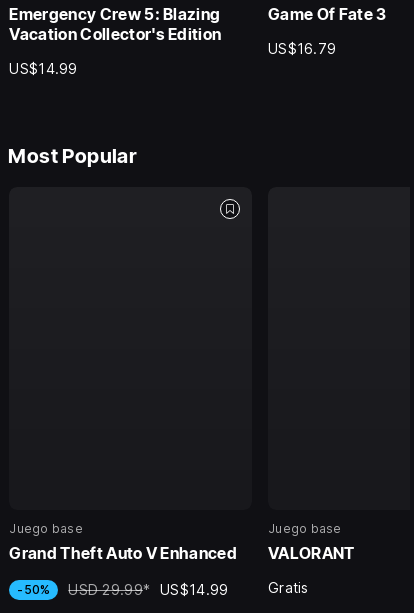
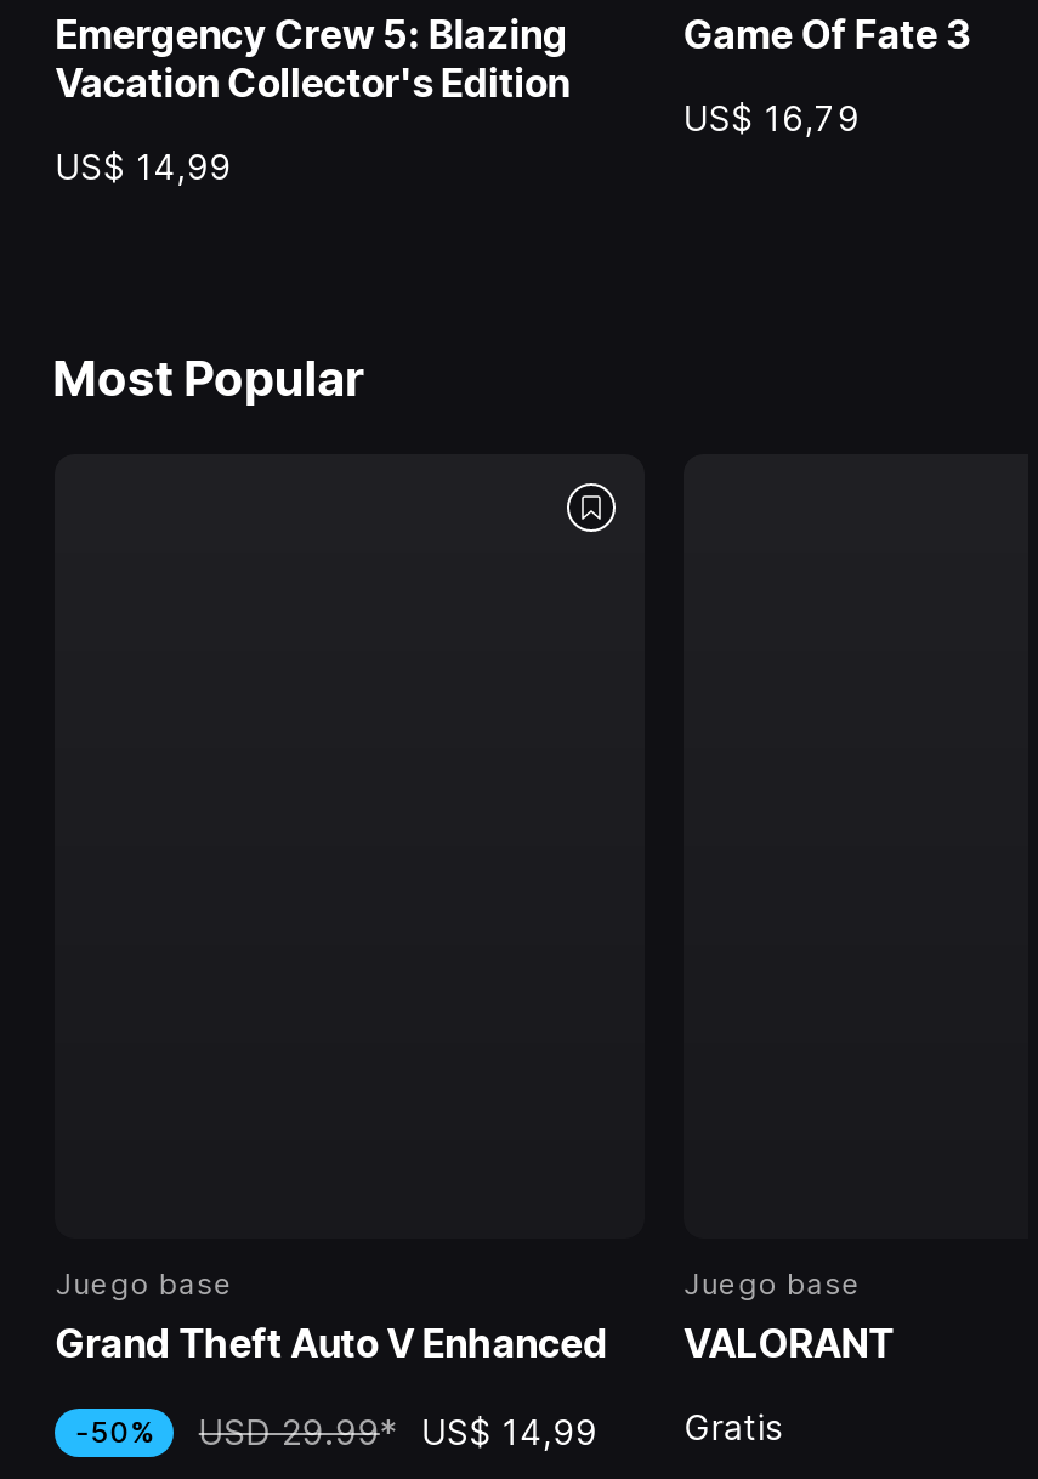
[268,40,336,57] US$16.79 -> [684,96,860,138] US$ 16,79
[9,60,78,77] US$14.99 -> [56,145,232,186] US$ 14,99
[17,581,228,598] -50% USD 29.99* US$14.99 -> [75,1411,598,1453] -50% USD 29.99* US$ 14,99

